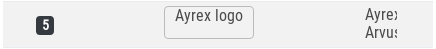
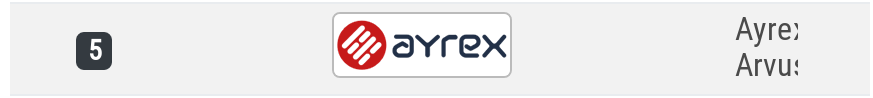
[175,6,243,25] Ayrex logo -> none

